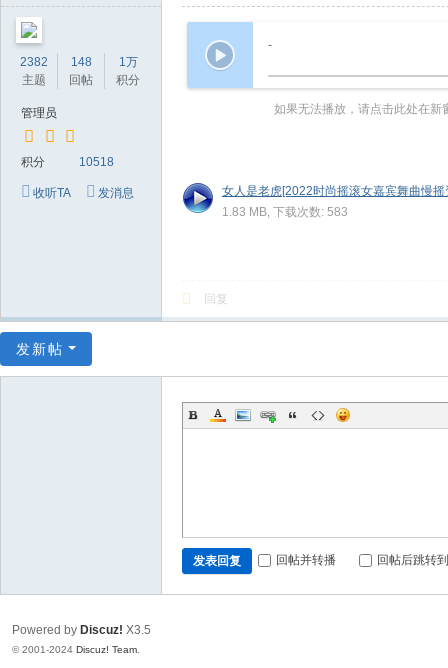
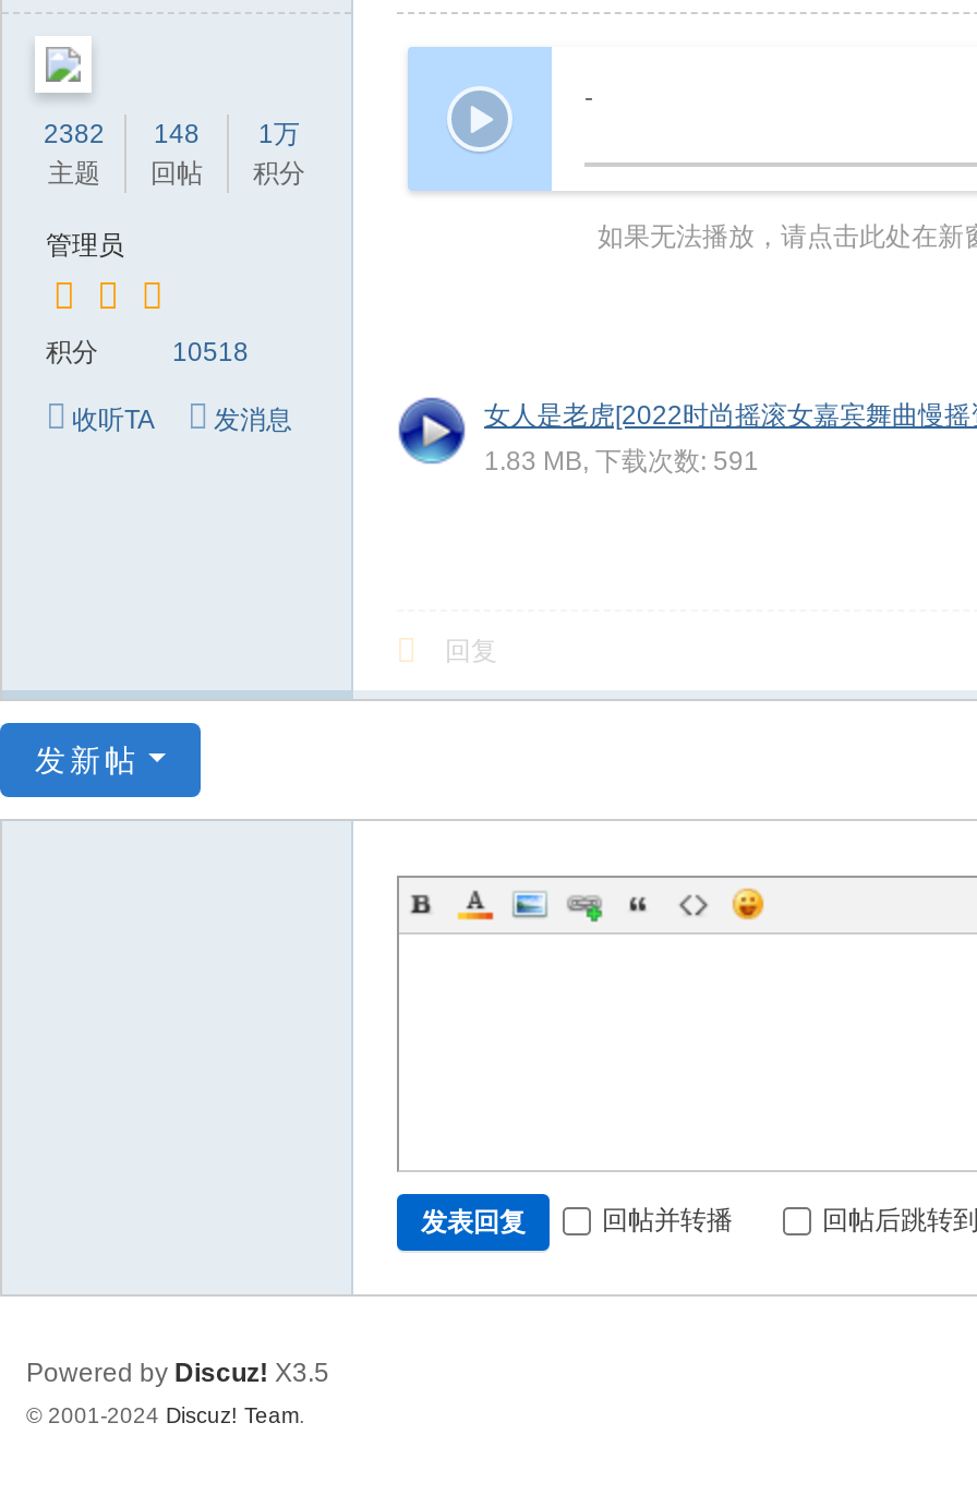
[222,205,348,219] 1.83 MB, 下载次数: 583 -> [484,446,759,477] 1.83 MB, 下载次数: 591

